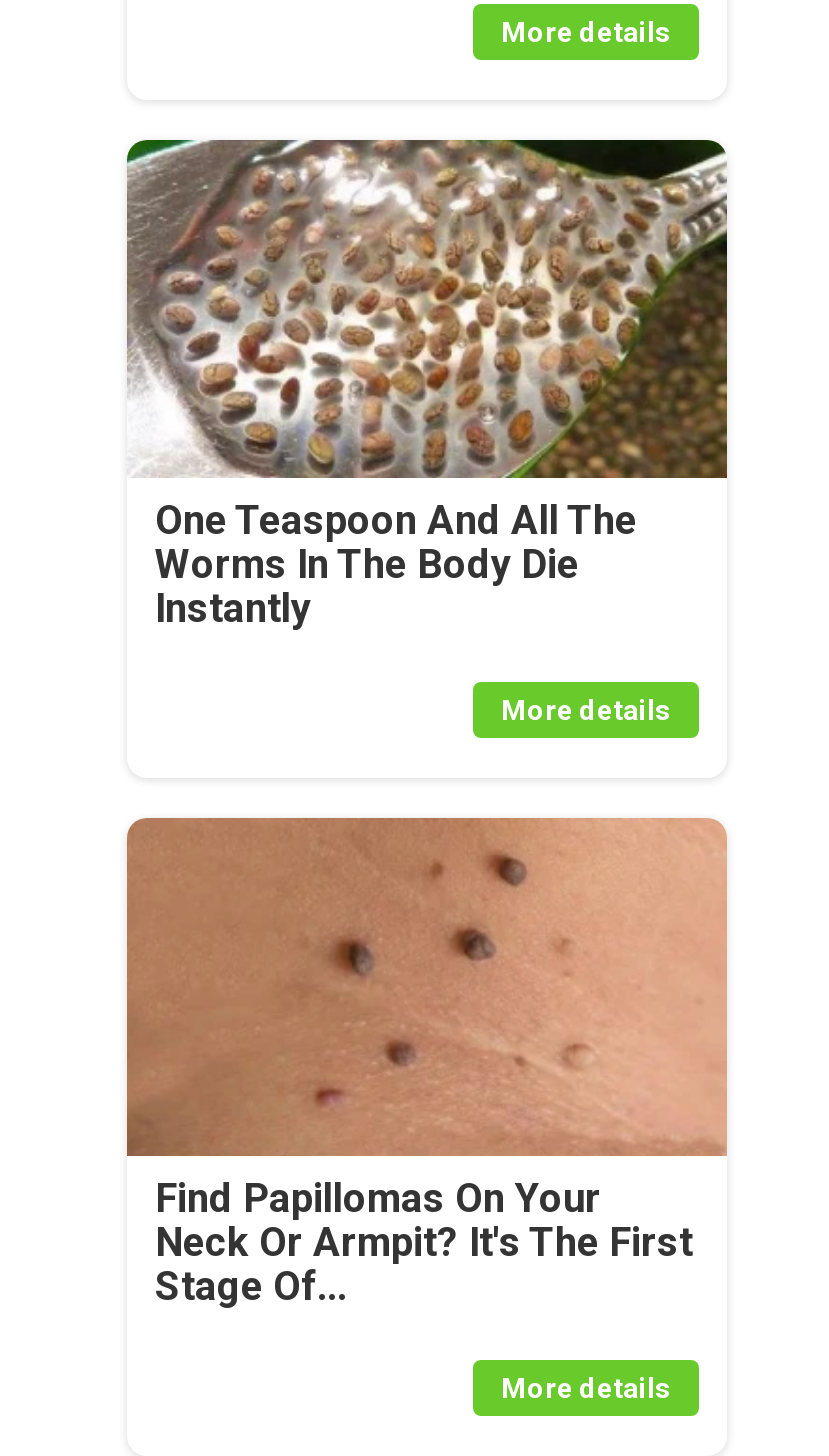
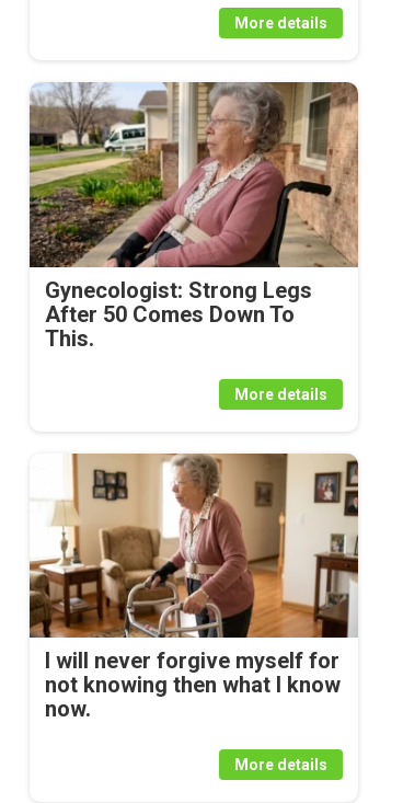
[125,138,729,631] [image] | One Teaspoon And All The | Worms In The Body Die | Instantly -> [28,81,359,351] [image] | Gynecologist: Strong Legs | After 50 Comes Down To | This.
[125,816,727,1309] [image] | Find Papillomas On Your | Neck Or Armpit? It's The First | Stage Of... -> [28,452,359,722] [image] | I will never forgive myself for | not knowing then what I know | now.

